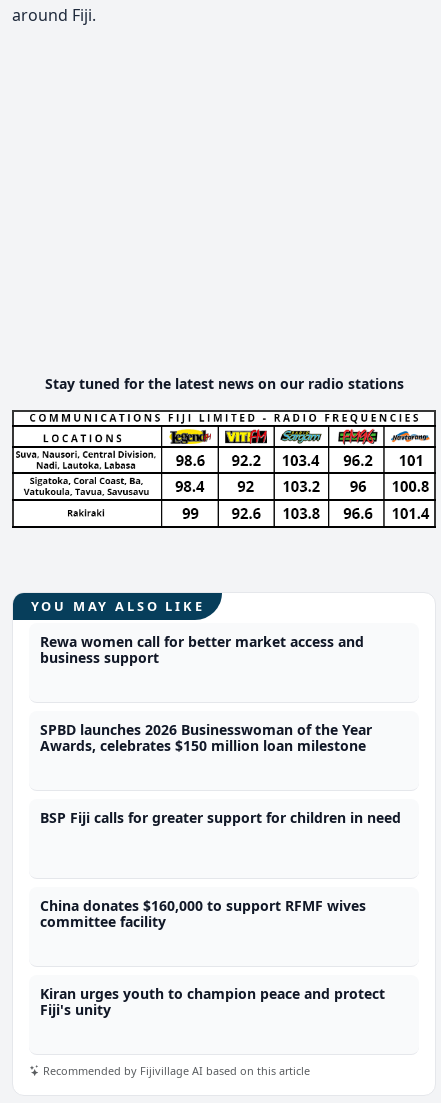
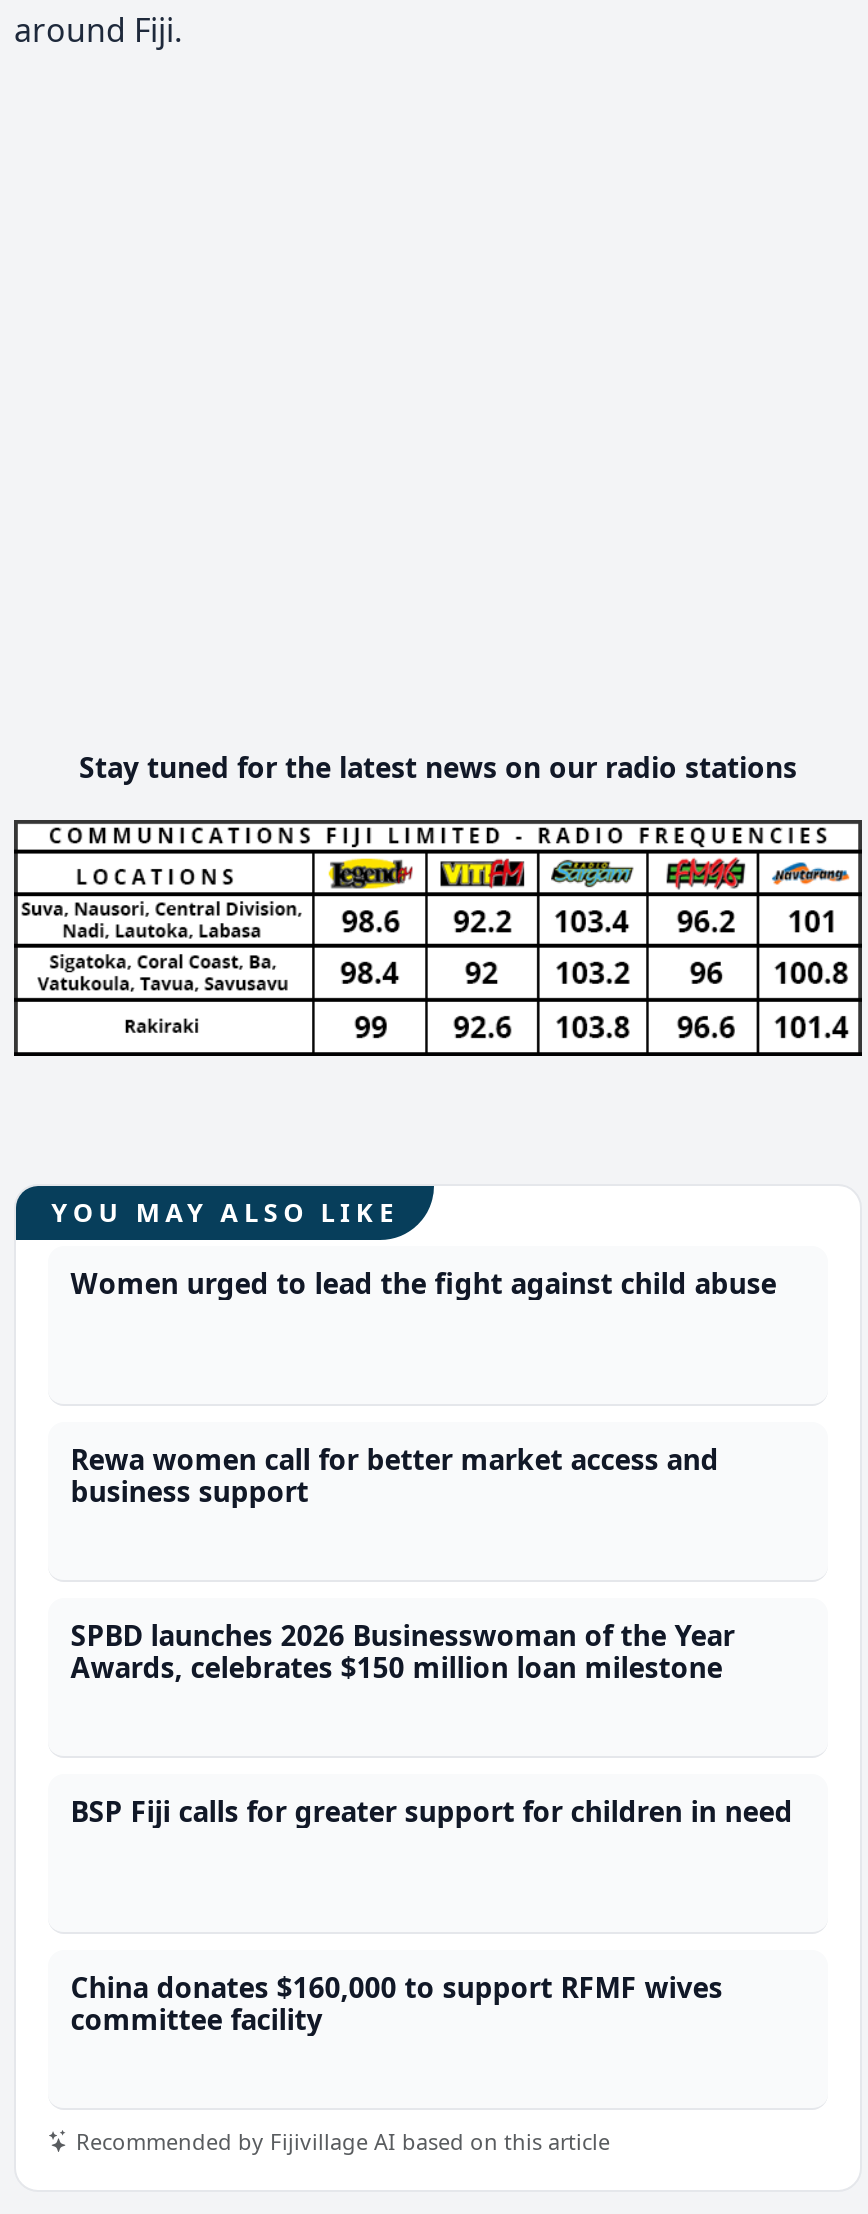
none -> [70,1264,776,1302] Women urged to lead the fight against child abuse
moved [40,632,401,931] -> [70,1440,792,2038]: Rewa women call for better market access and | business support | SPBD launches 2026 Businesswoman of the Year | Awards, celebrates $150 million loan milestone | BSP Fiji calls for greater support for children in need | China donates $160,000 to support RFMF wives | committee facility
[40,984,385,1019] Kiran urges youth to champion peace and protect | Fiji's unity -> none

